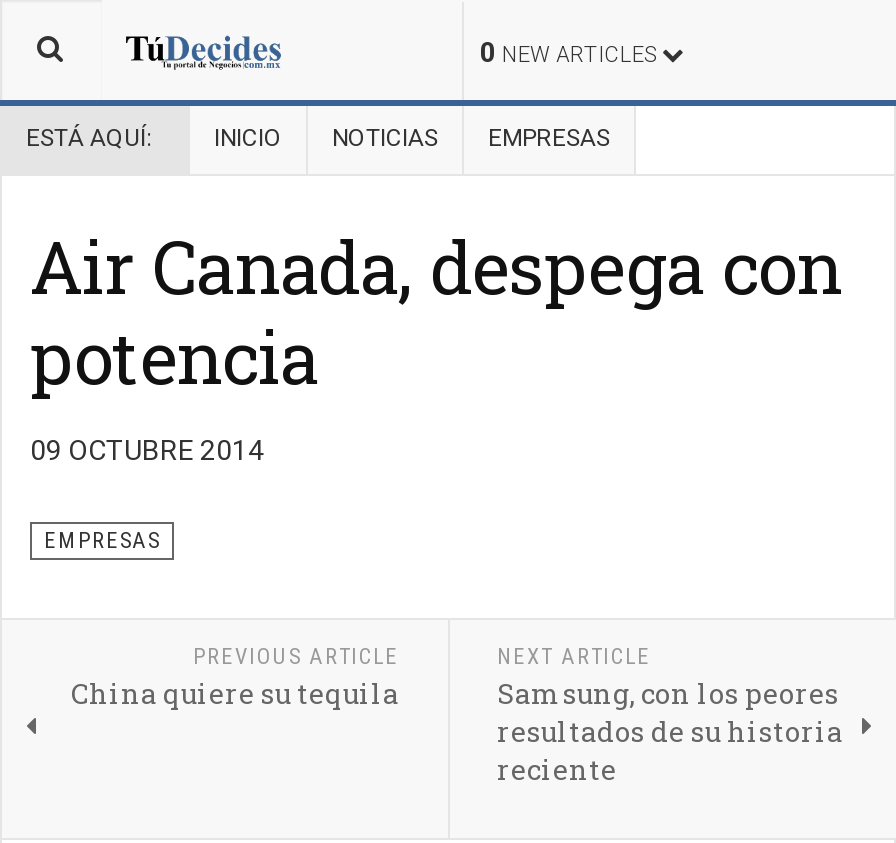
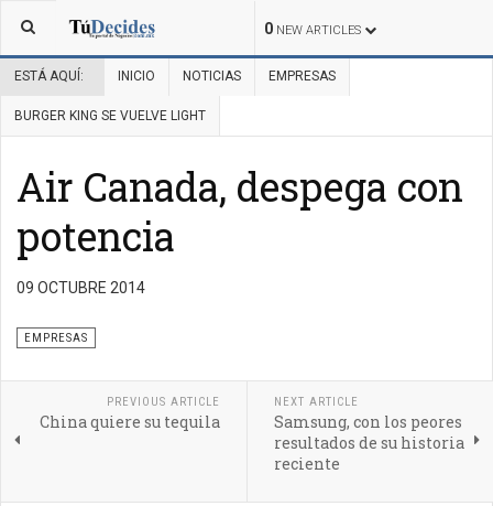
none -> [14,108,206,123] BURGER KING SE VUELVE LIGHT

